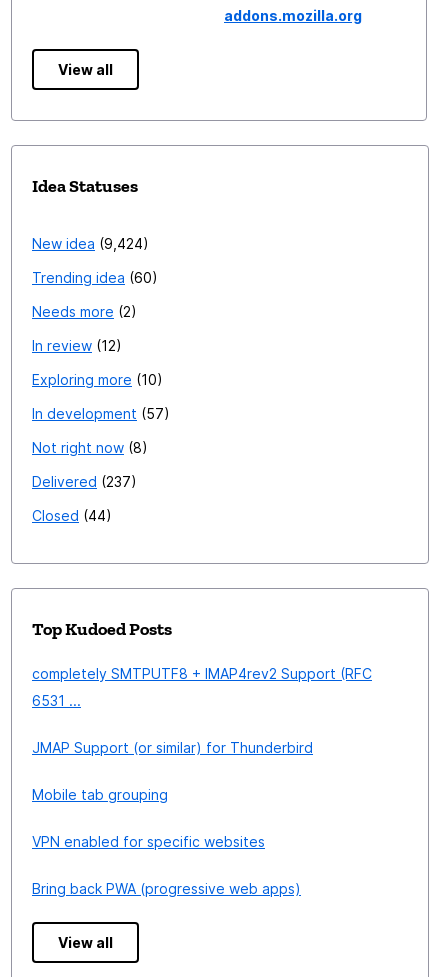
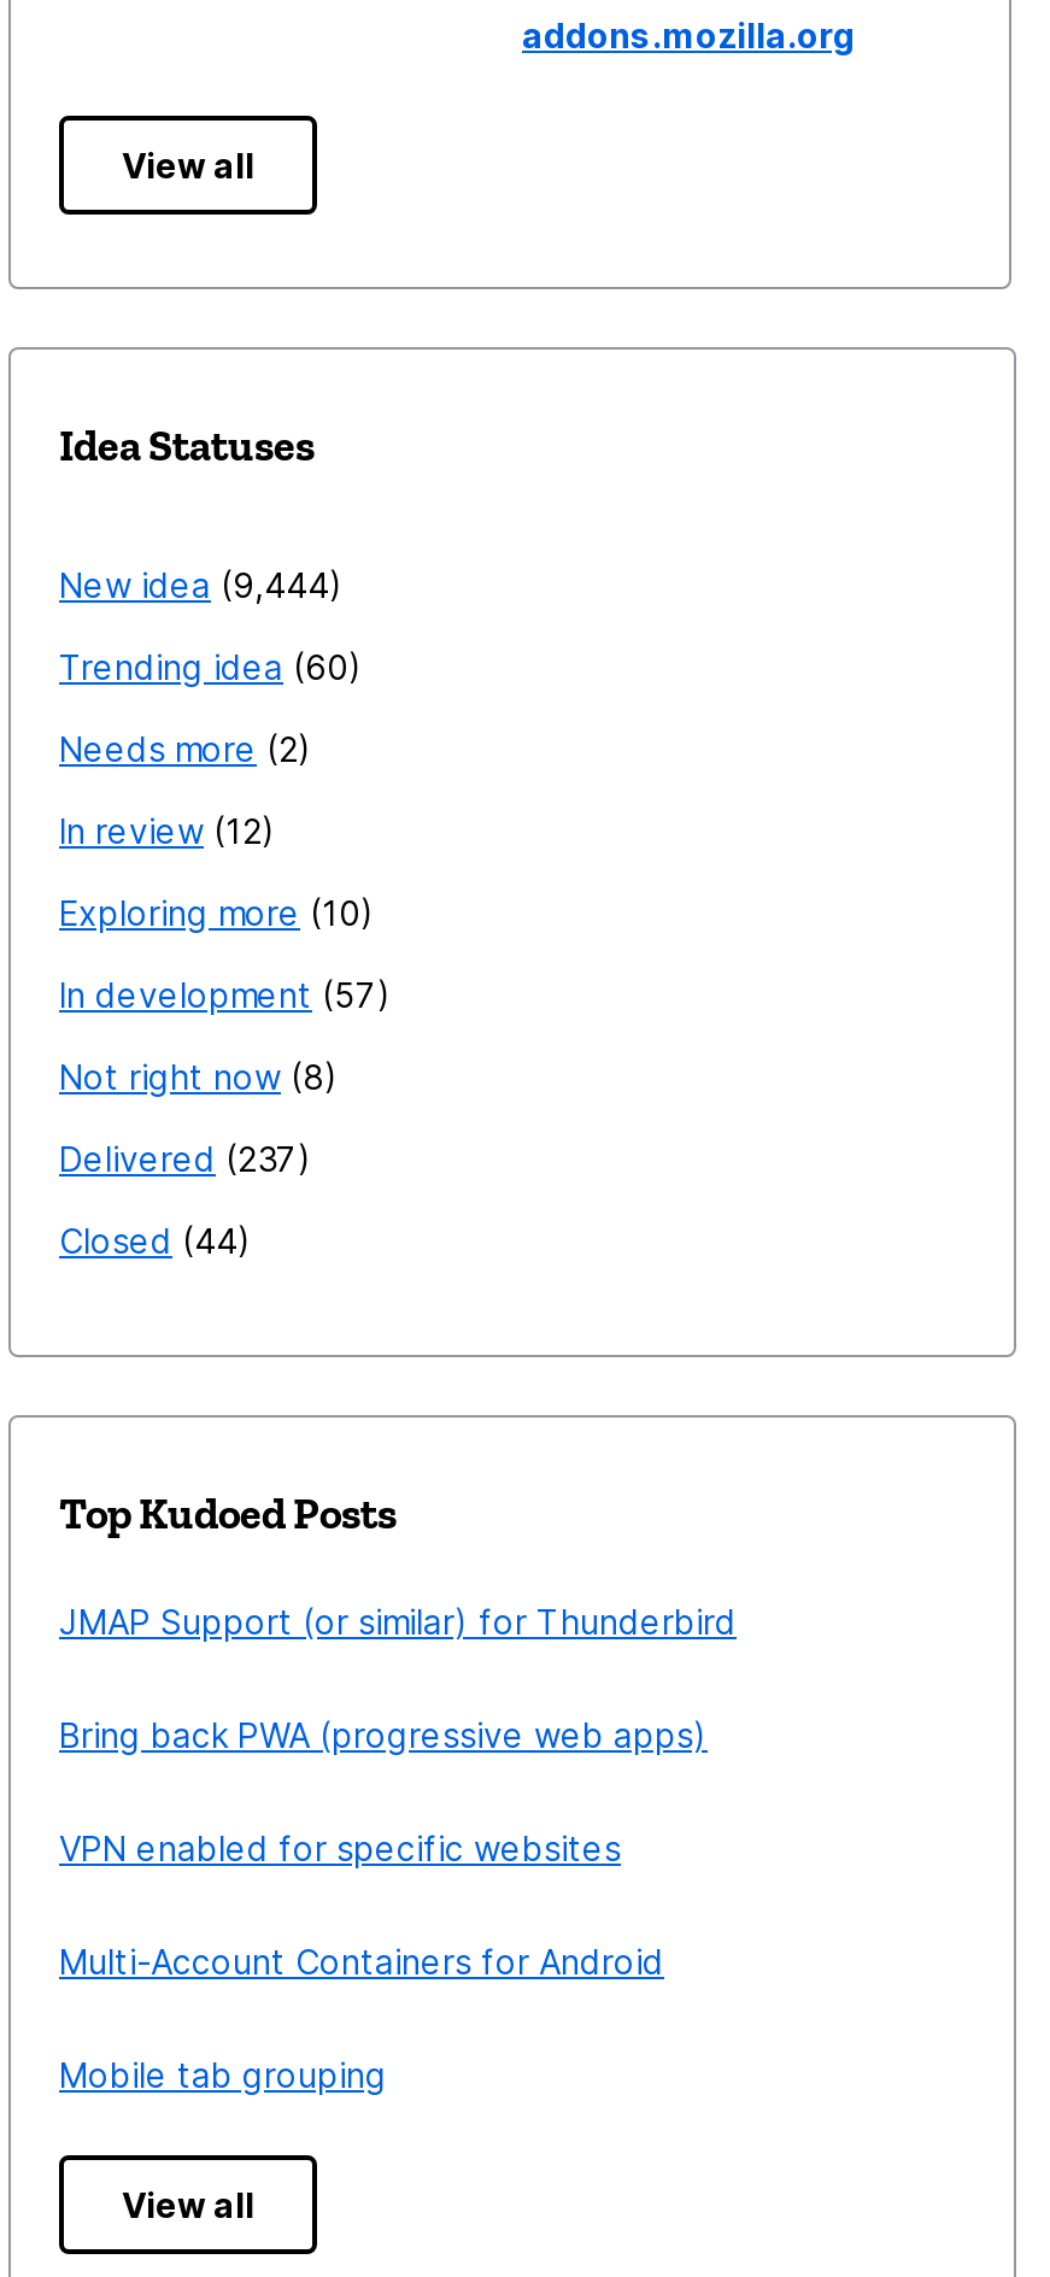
[32,235,143,252] New idea 9,424 -> [59,565,329,606] New idea 9,444
[32,665,372,709] completely SMTPUTF8 + IMAP4rev2 Support (RFC | 6531 ... -> none
moved [32,739,313,756] -> [59,1601,737,1642]: JMAP Support (or similar) for Thunderbird
none -> [59,1941,664,1982] Multi-Account Containers for Android
moved [32,786,168,803] -> [59,2054,387,2095]: Mobile tab grouping
moved [32,833,301,897] -> [59,1715,708,1869]: VPN enabled for specific websites | Bring back PWA (progressive web apps)

